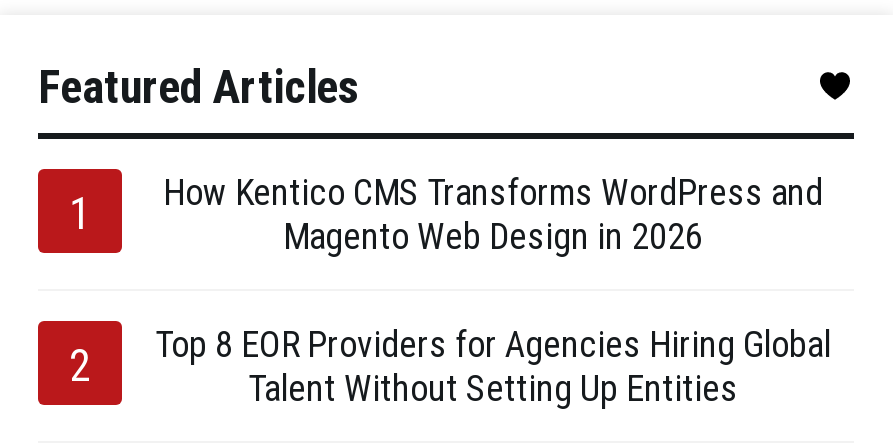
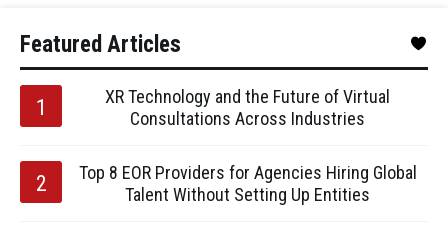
[163,170,823,256] How Kentico CMS Transforms WordPress and | Magento Web Design in 2026 -> [105,85,390,128] XR Technology and the Future of Virtual | Consultations Across Industries

